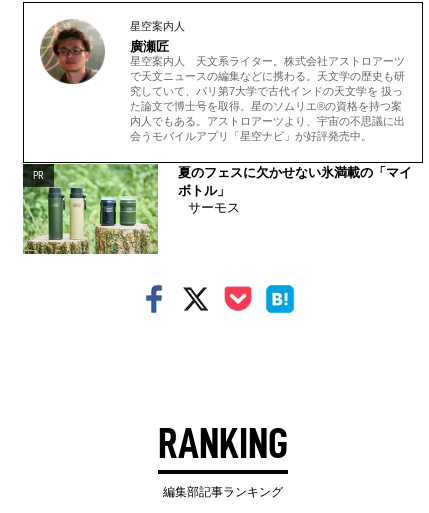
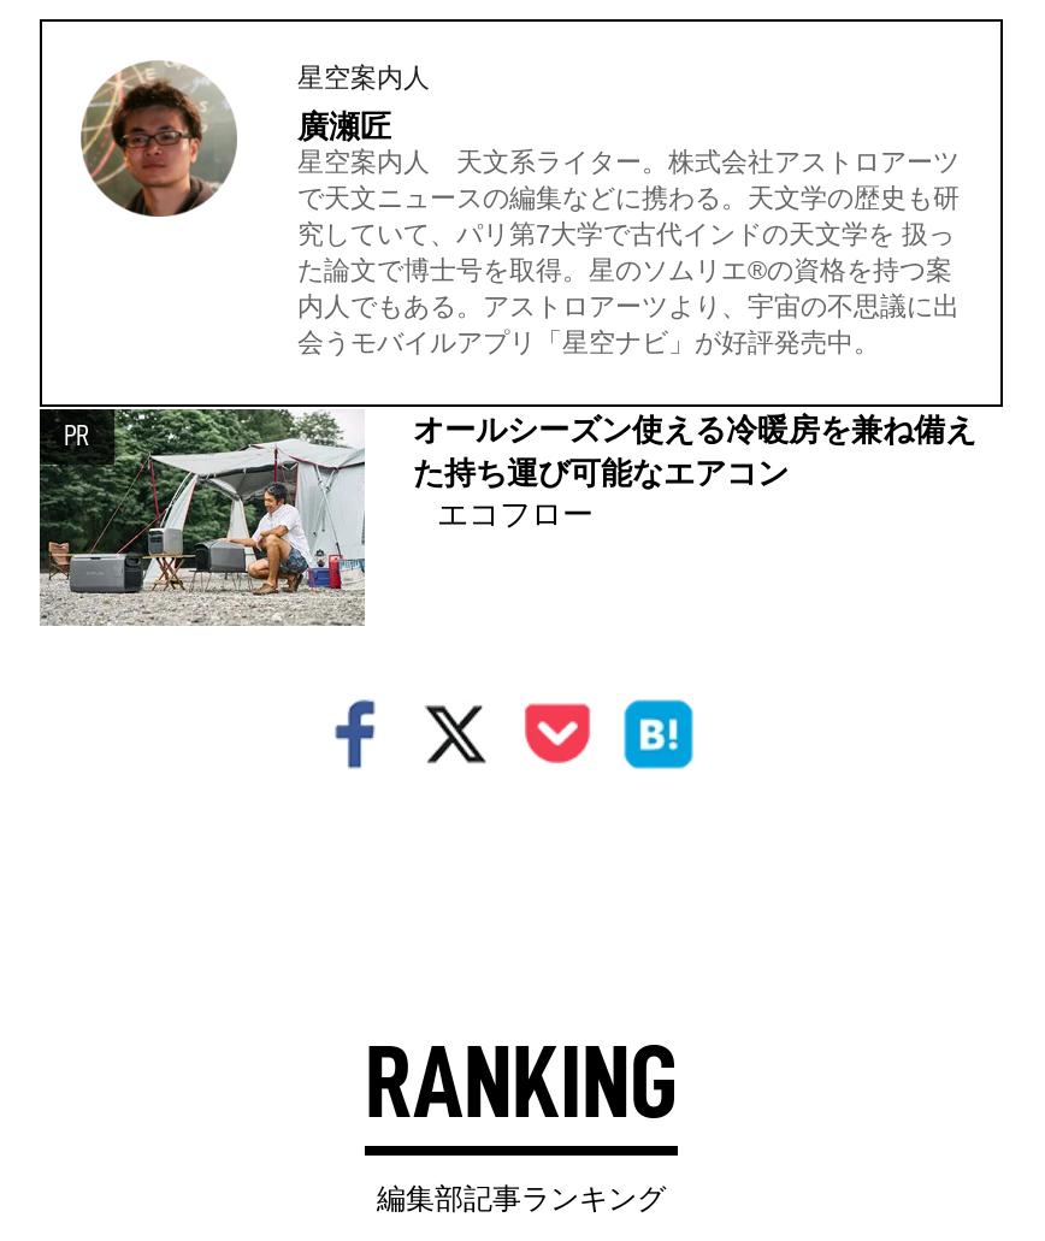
[22,163,412,254] [image] | 夏のフェスに欠かせない氷満載の「マイ | ボトル」 | サーモス -> [37,407,976,626] [image] | オールシーズン使える冷暖房を兼ね備え | た持ち運び可能なエアコン | エコフロー

